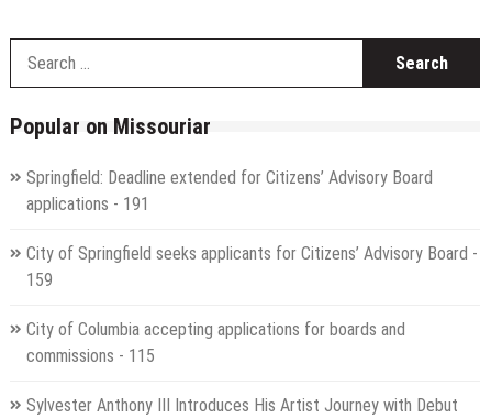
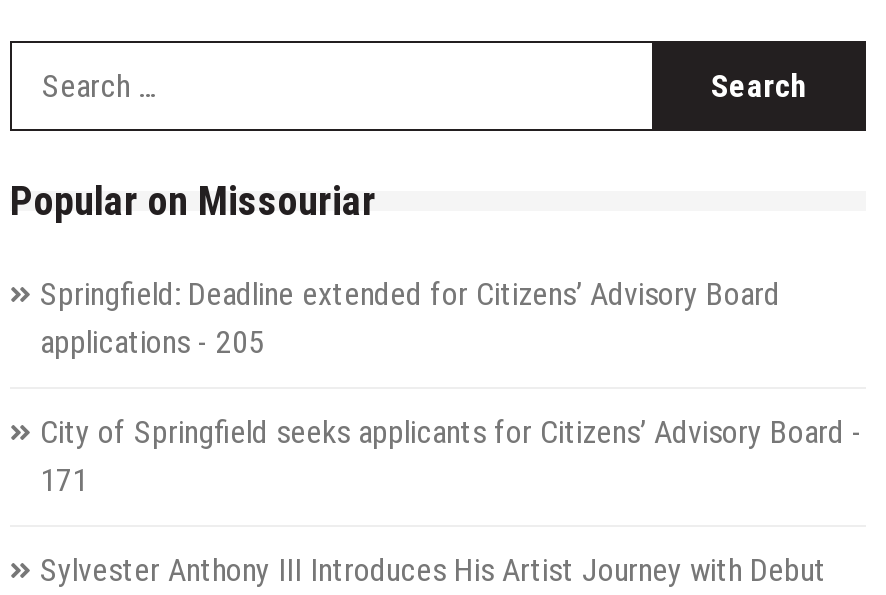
[26,194,149,214] applications - 191 -> [40,323,264,361] applications - 205
[26,269,405,366] 159 | City of Columbia accepting applications for boards and | commissions - 115 -> [40,461,88,499] 171

